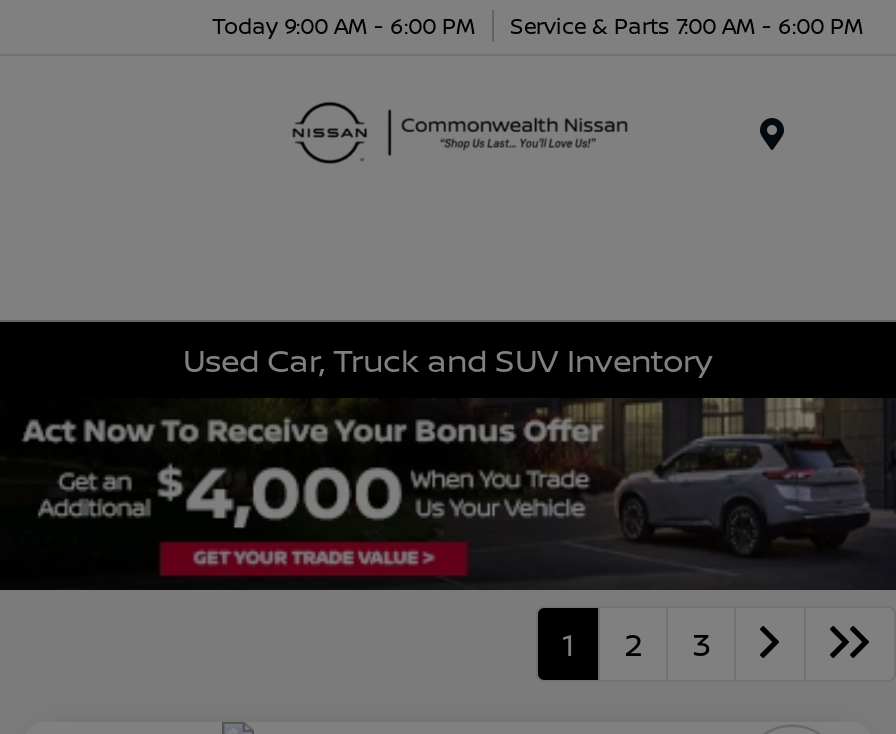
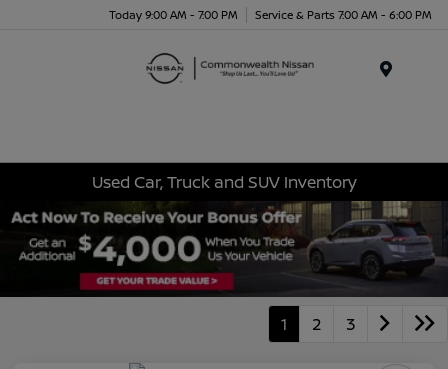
[212,9,864,39] Today 9:00 AM - 6:00 PM Service & Parts 7:00 AM - 6:00 PM -> [109,6,432,21] Today 9:00 AM - 7:00 PM Service & Parts 7:00 AM - 6:00 PM

